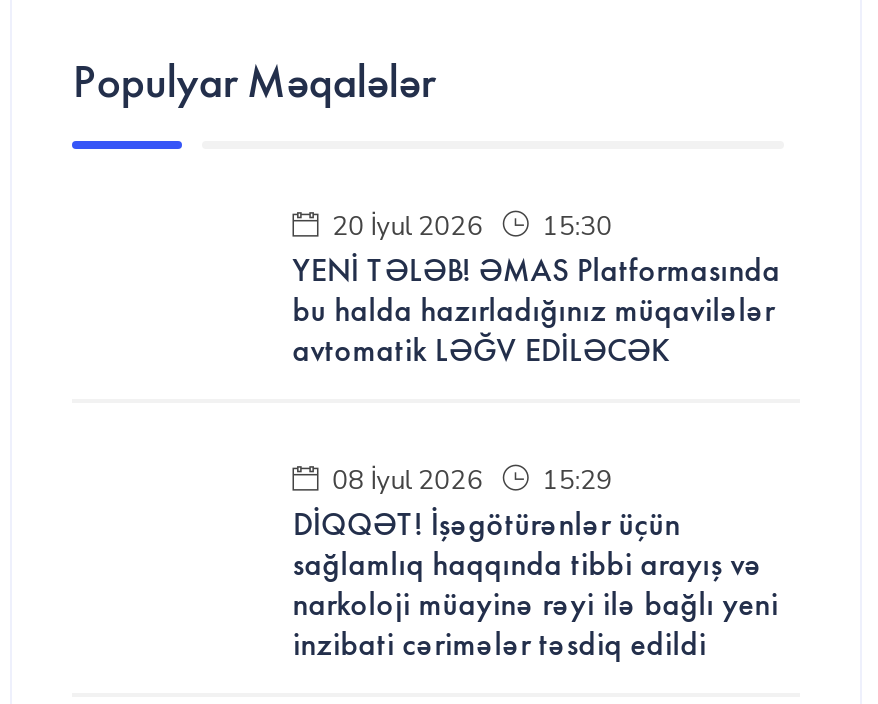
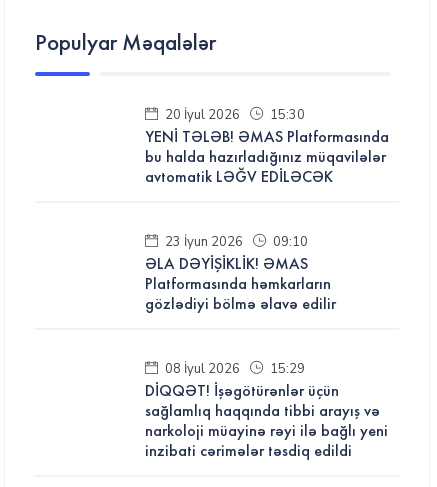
none -> [145,233,336,314] 23 İyun 2026 | 09:10 | ƏLA DƏYİŞİKLİK! ƏMAS | Platformasında həmkarların | gözlədiyi bölmə əlavə edilir

